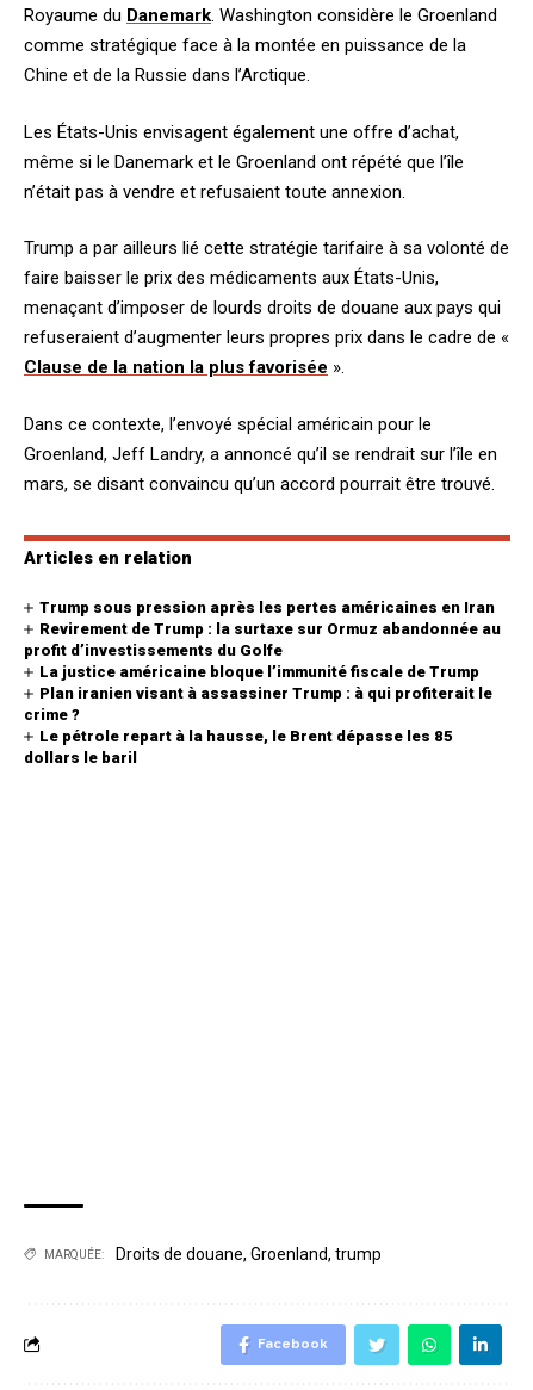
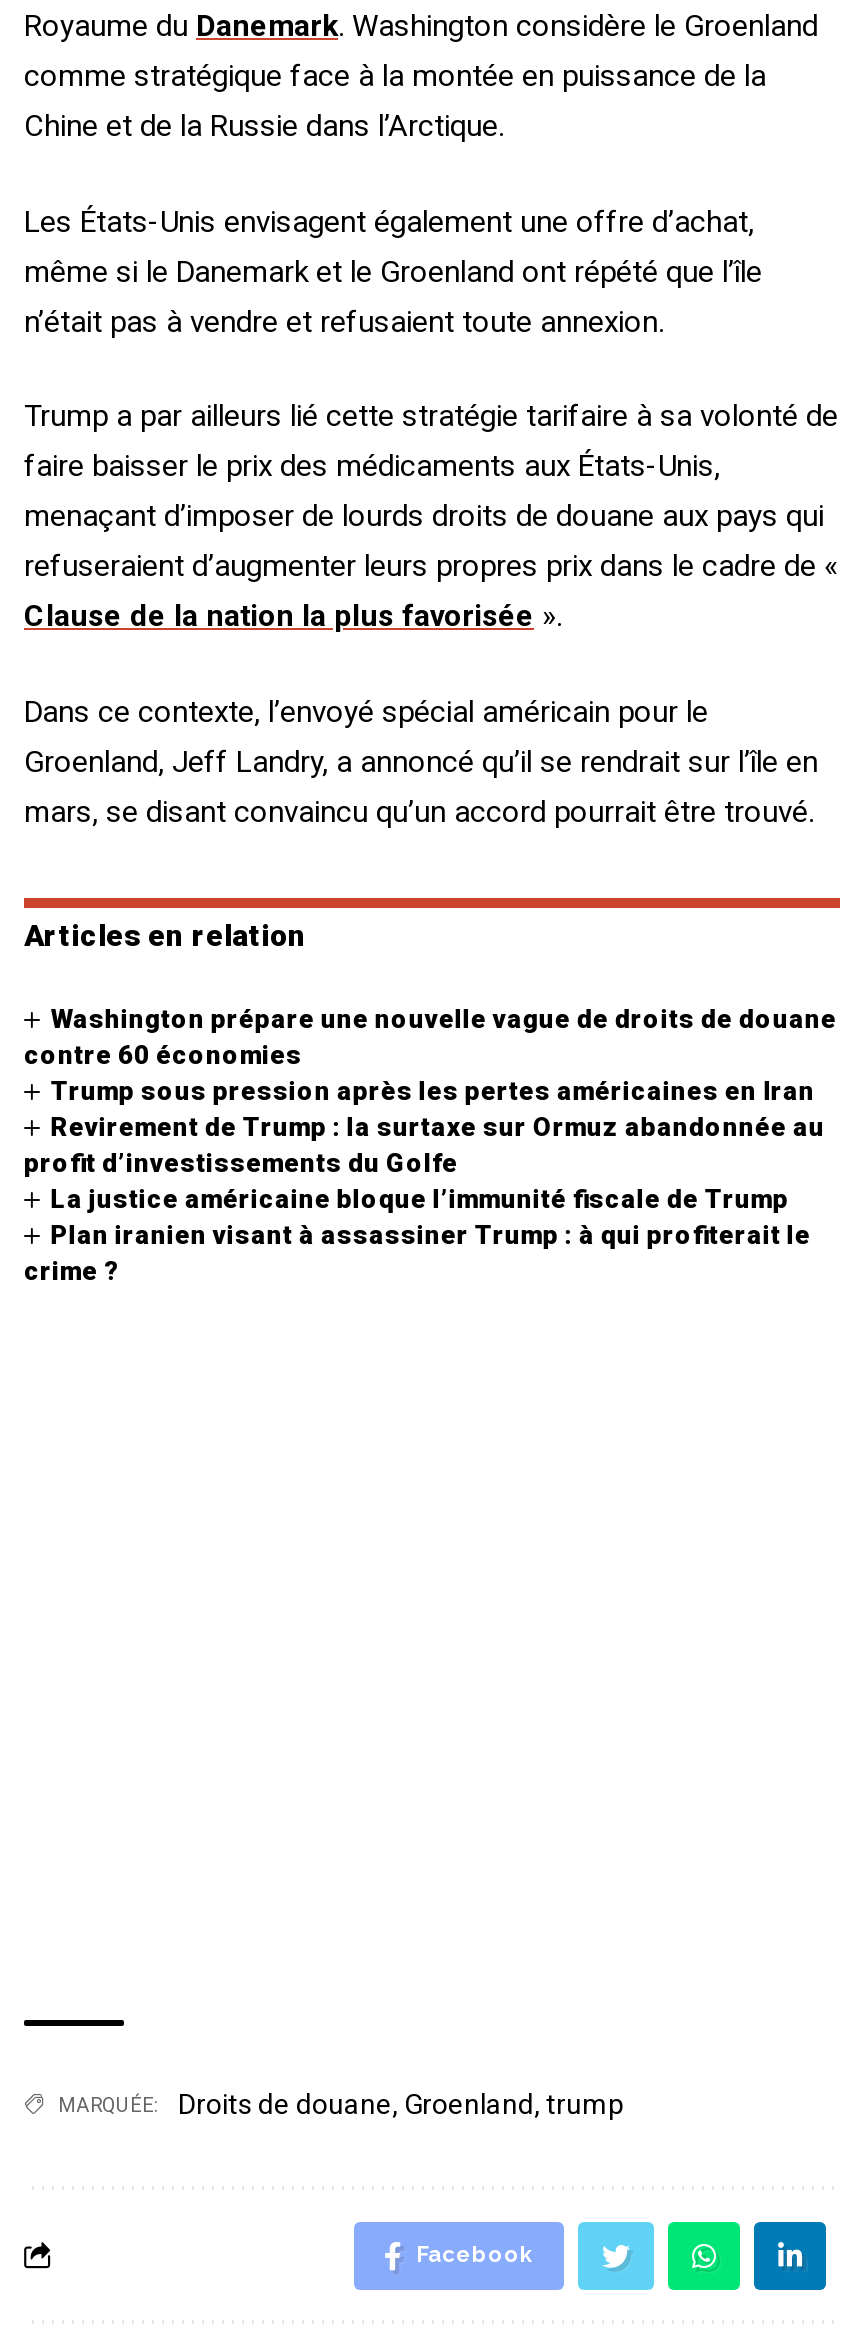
none -> [24,1004,837,1070] Washington prépare une nouvelle vague de droits de douane | contre 60 économies
moved [24,598,501,723] -> [24,1076,825,1286]: Trump sous pression après les pertes américaines en Iran | Revirement de Trump : la surtaxe sur Ormuz abandonnée au | profit d’investissements du Golfe | La justice américaine bloque l’immunité fiscale de Trump | Plan iranien visant à assassiner Trump : à qui profiterait le | crime ?
[24,727,454,766] Le pétrole repart à la hausse, le Brent dépasse les 85 | dollars le baril -> none

